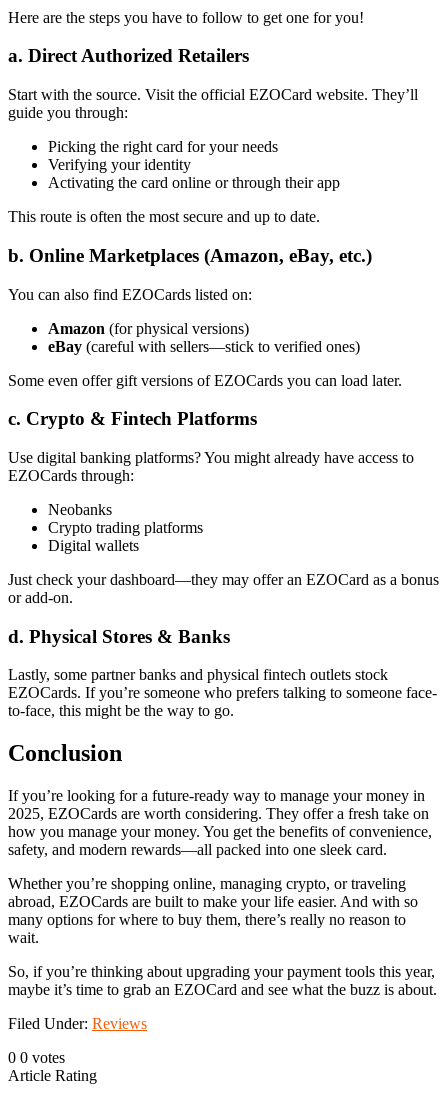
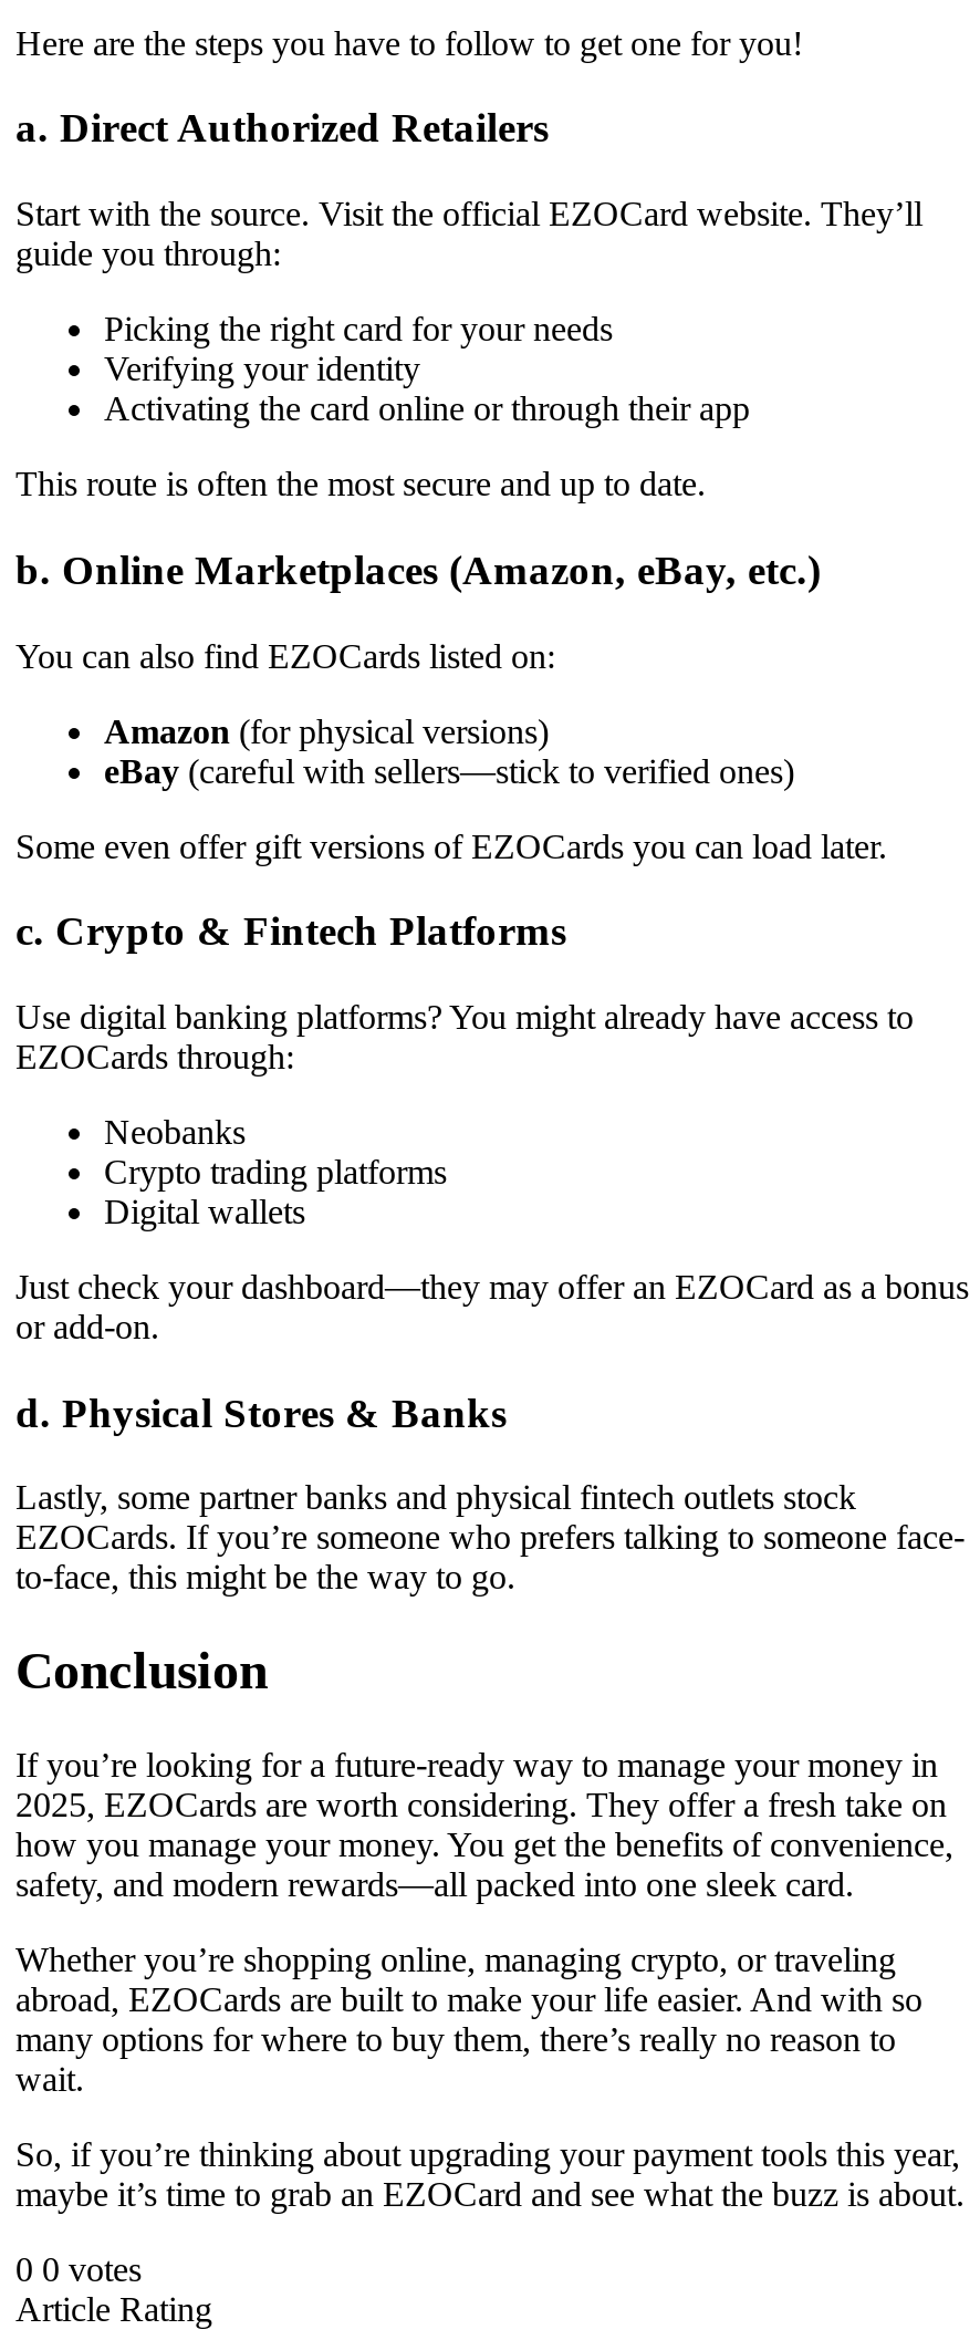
[8,1015,147,1032] Filed Under: Reviews -> none

